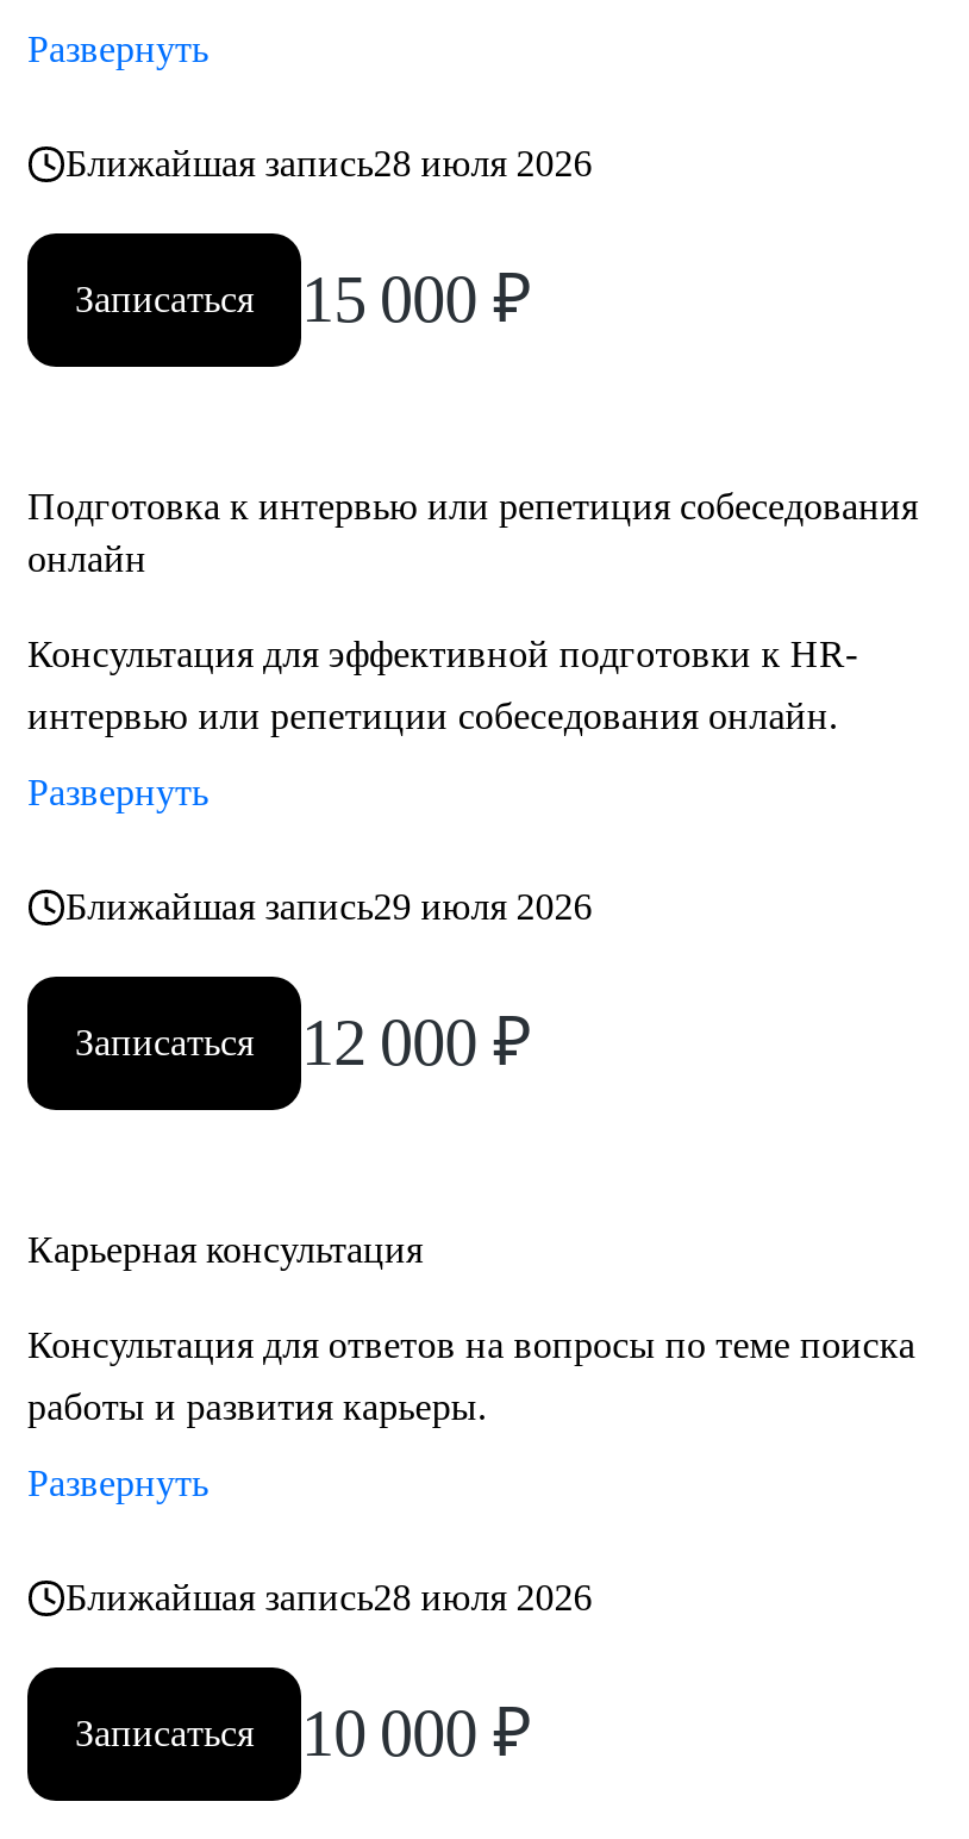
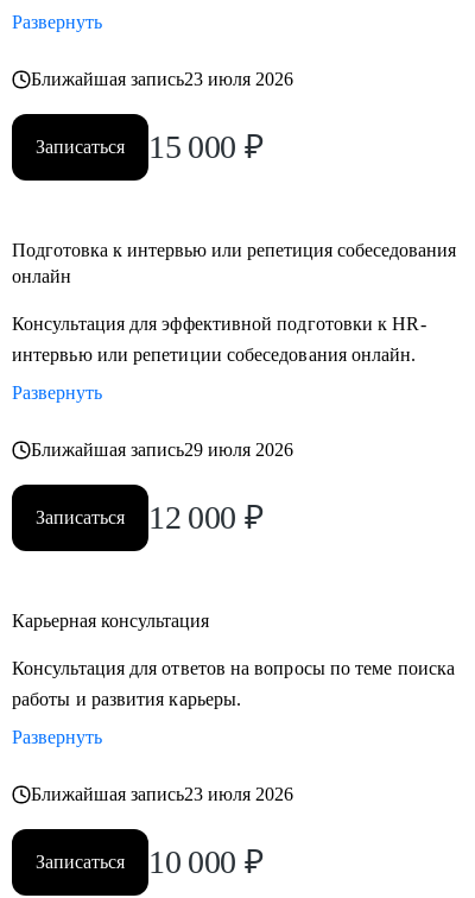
[65,143,592,183] Ближайшая запись28 июля 2026 -> [31,69,294,89] Ближайшая запись23 июля 2026
[65,1577,592,1617] Ближайшая запись28 июля 2026 -> [31,784,294,804] Ближайшая запись23 июля 2026

